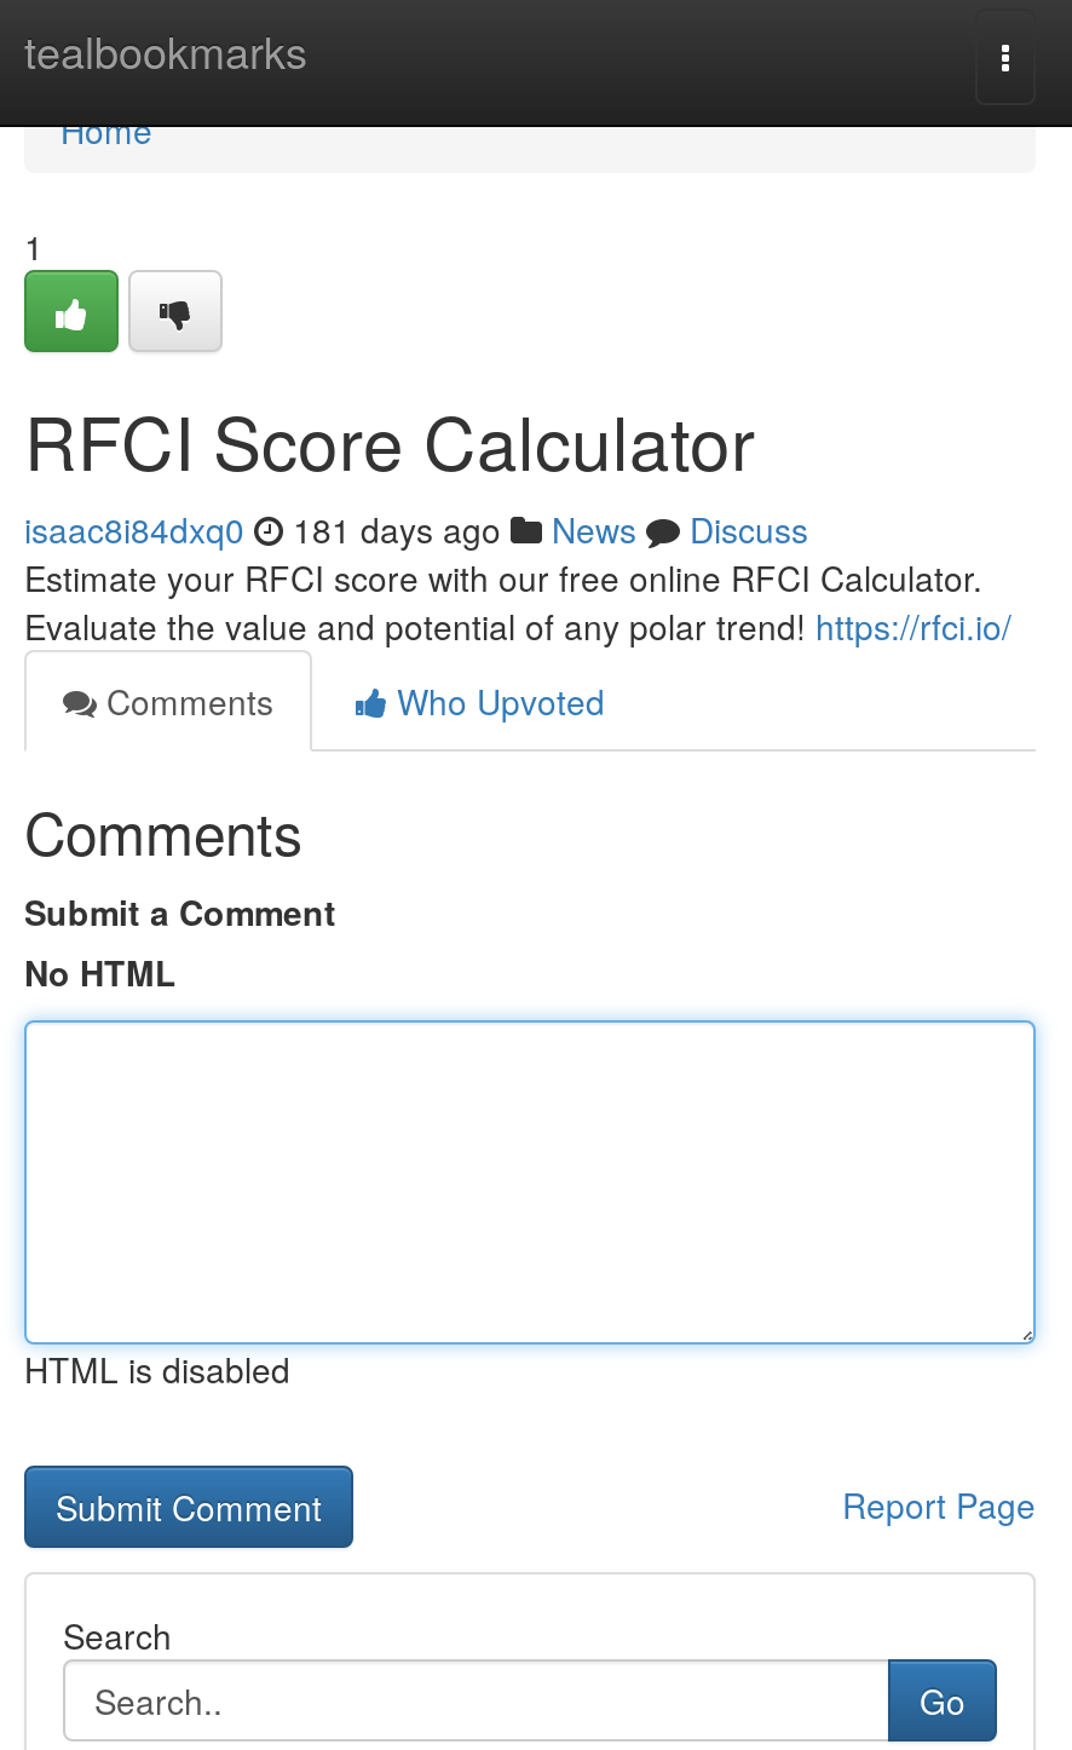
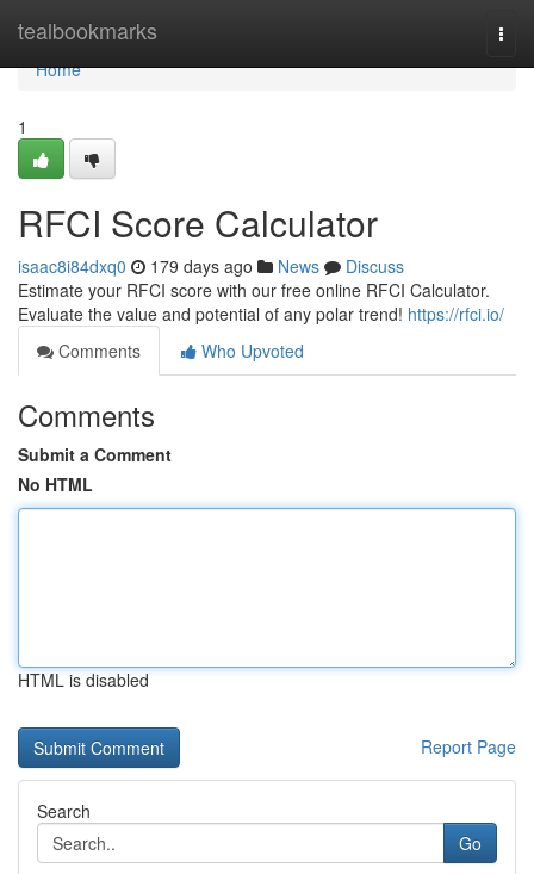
[24,505,808,553] isaac8i84dxq0 181 days ago News Discuss -> [18,254,404,278] isaac8i84dxq0 179 days ago News Discuss

